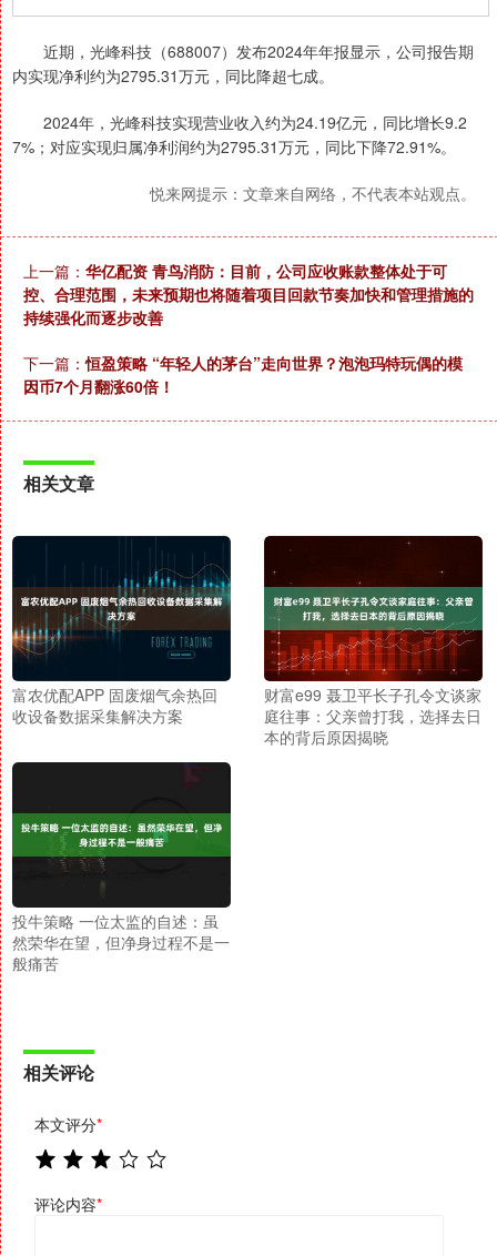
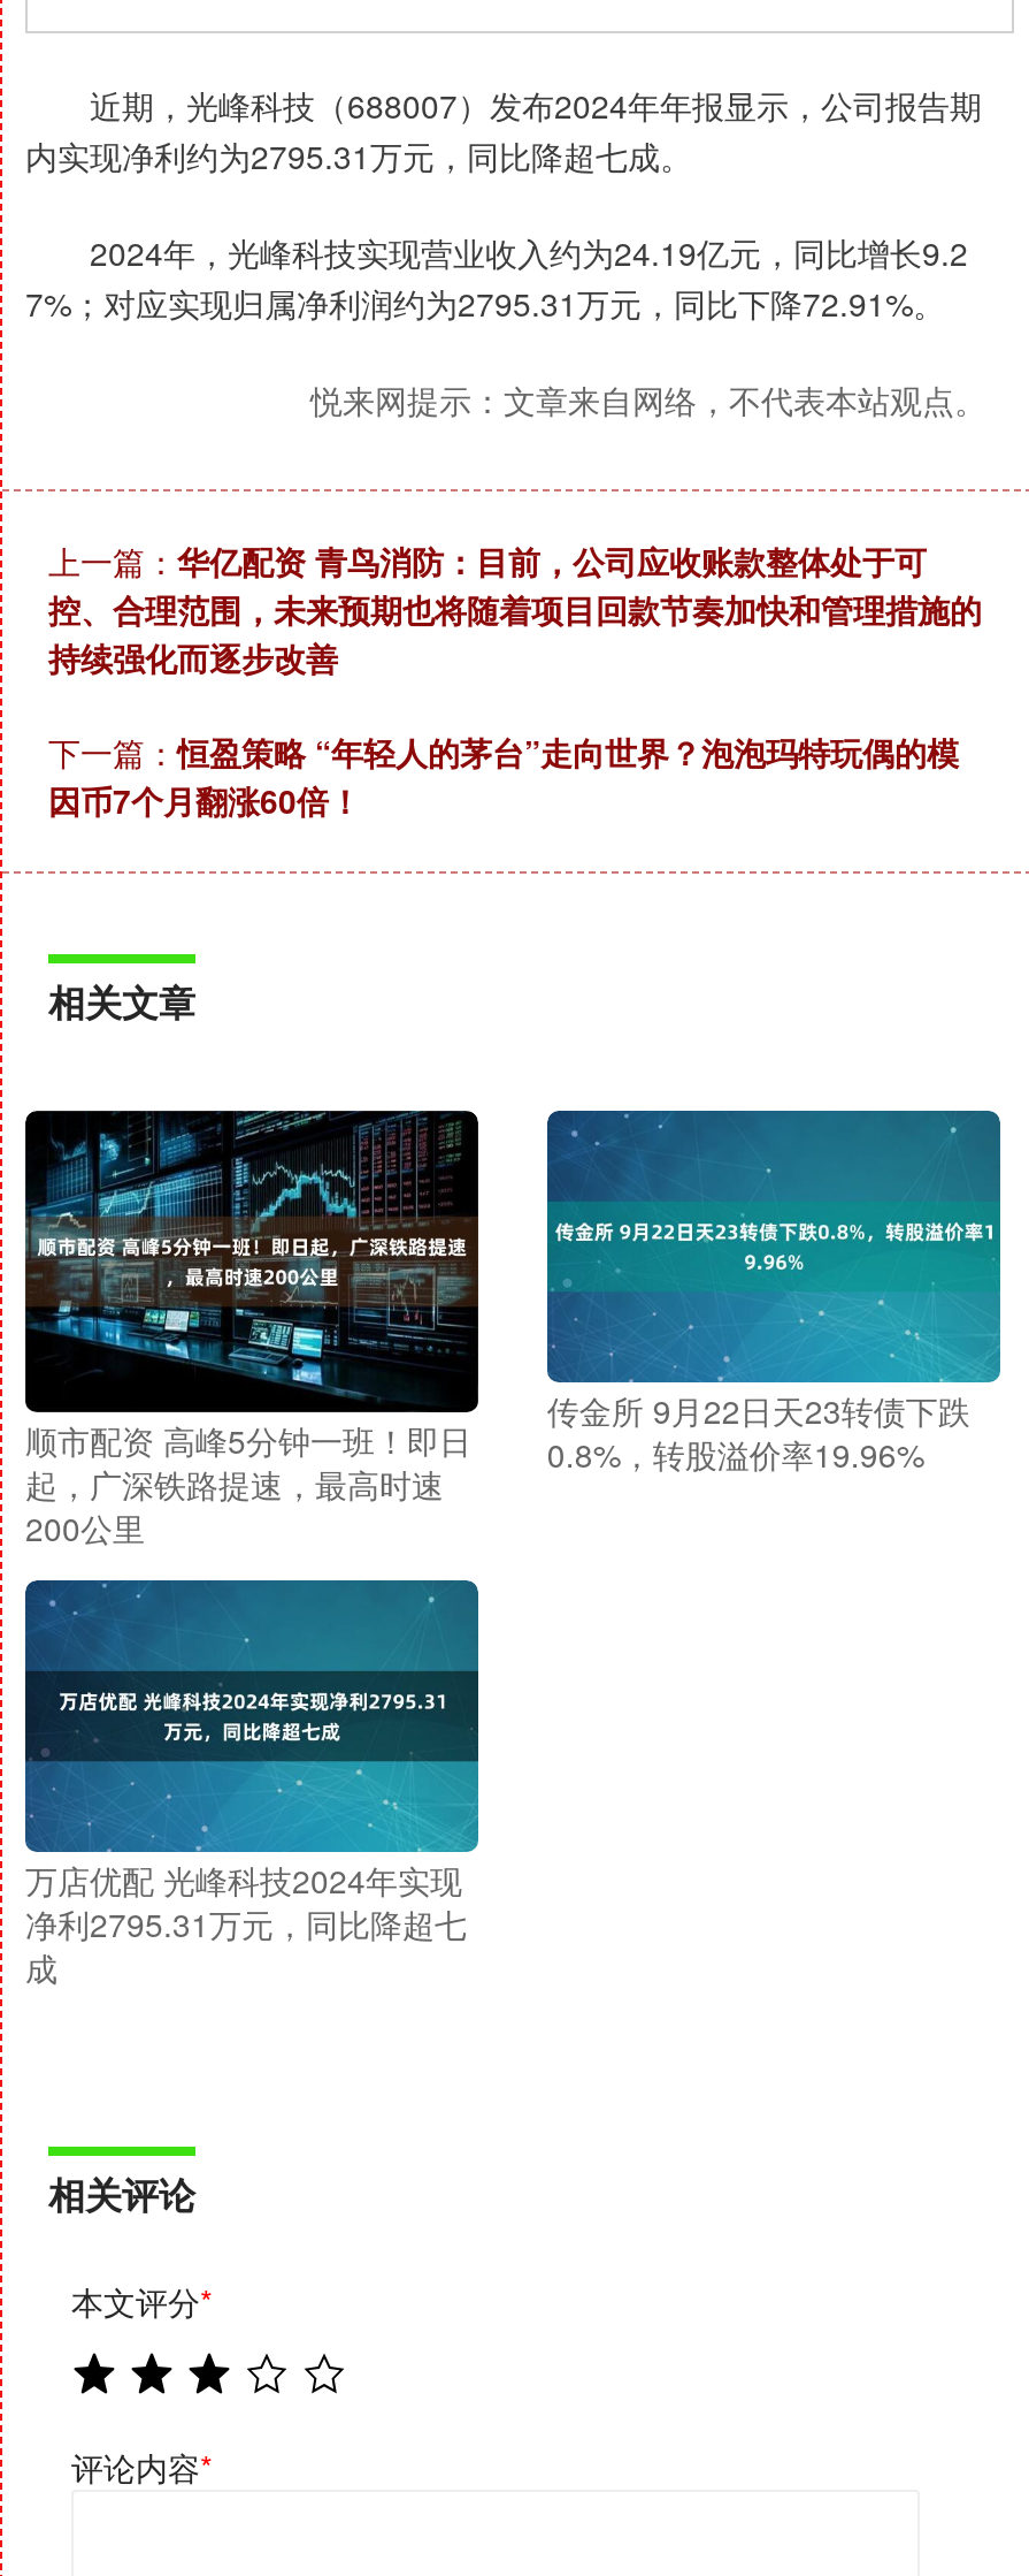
[11,536,232,727] [image] | 富农优配APP 固废烟气余热回 | 收设备数据采集解决方案 -> [25,1111,481,1550] [image] | 顺市配资 高峰5分钟一班！即日 | 起，广深铁路提速，最高时速 | 200公里
[263,535,484,748] [image] | 财富e99 聂卫平长子孔令文谈家 | 庭往事：父亲曾打我，选择去日 | 本的背后原因揭晓 -> [545,1108,1003,1477] [image] | 传金所 9月22日天23转债下跌 | 0.8%，转股溢价率19.96%
[11,761,232,974] [image] | 投牛策略 一位太监的自述：虽 | 然荣华在望，但净身过程不是一 | 般痛苦 -> [23,1578,481,1991] [image] | 万店优配 光峰科技2024年实现 | 净利2795.31万元，同比降超七 | 成

